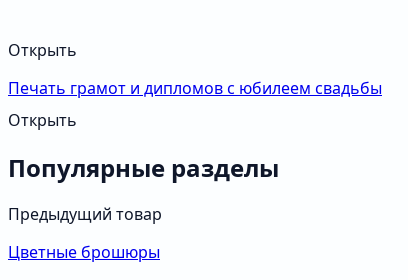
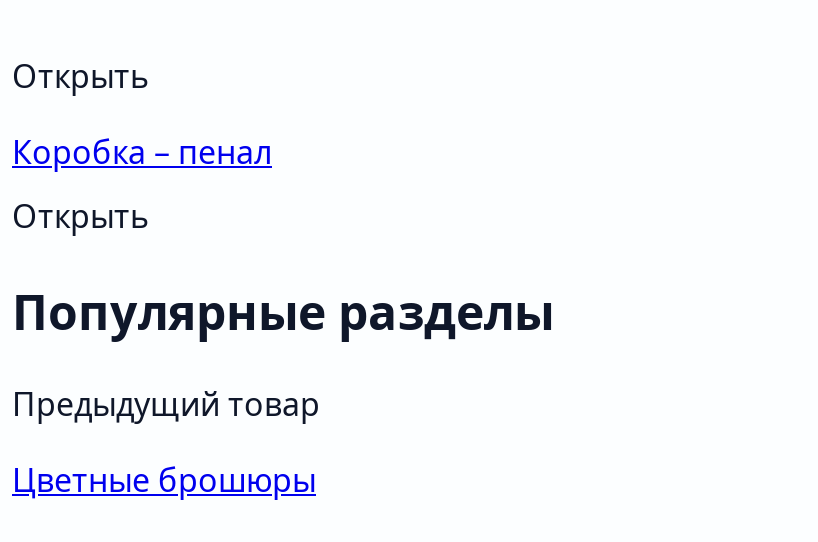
[8,77,382,99] Печать грамот и дипломов с юбилеем свадьбы -> [12,129,272,173] Коробка – пенал

